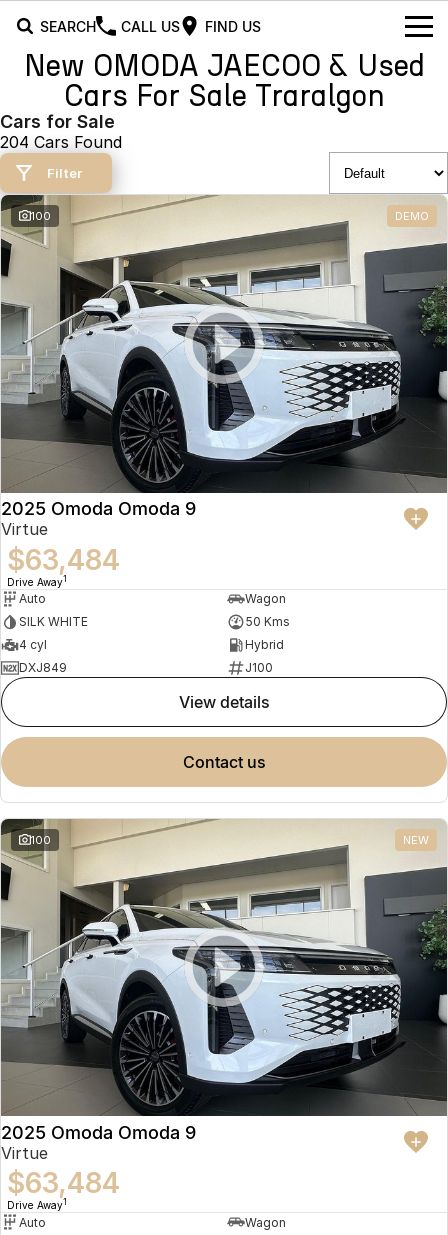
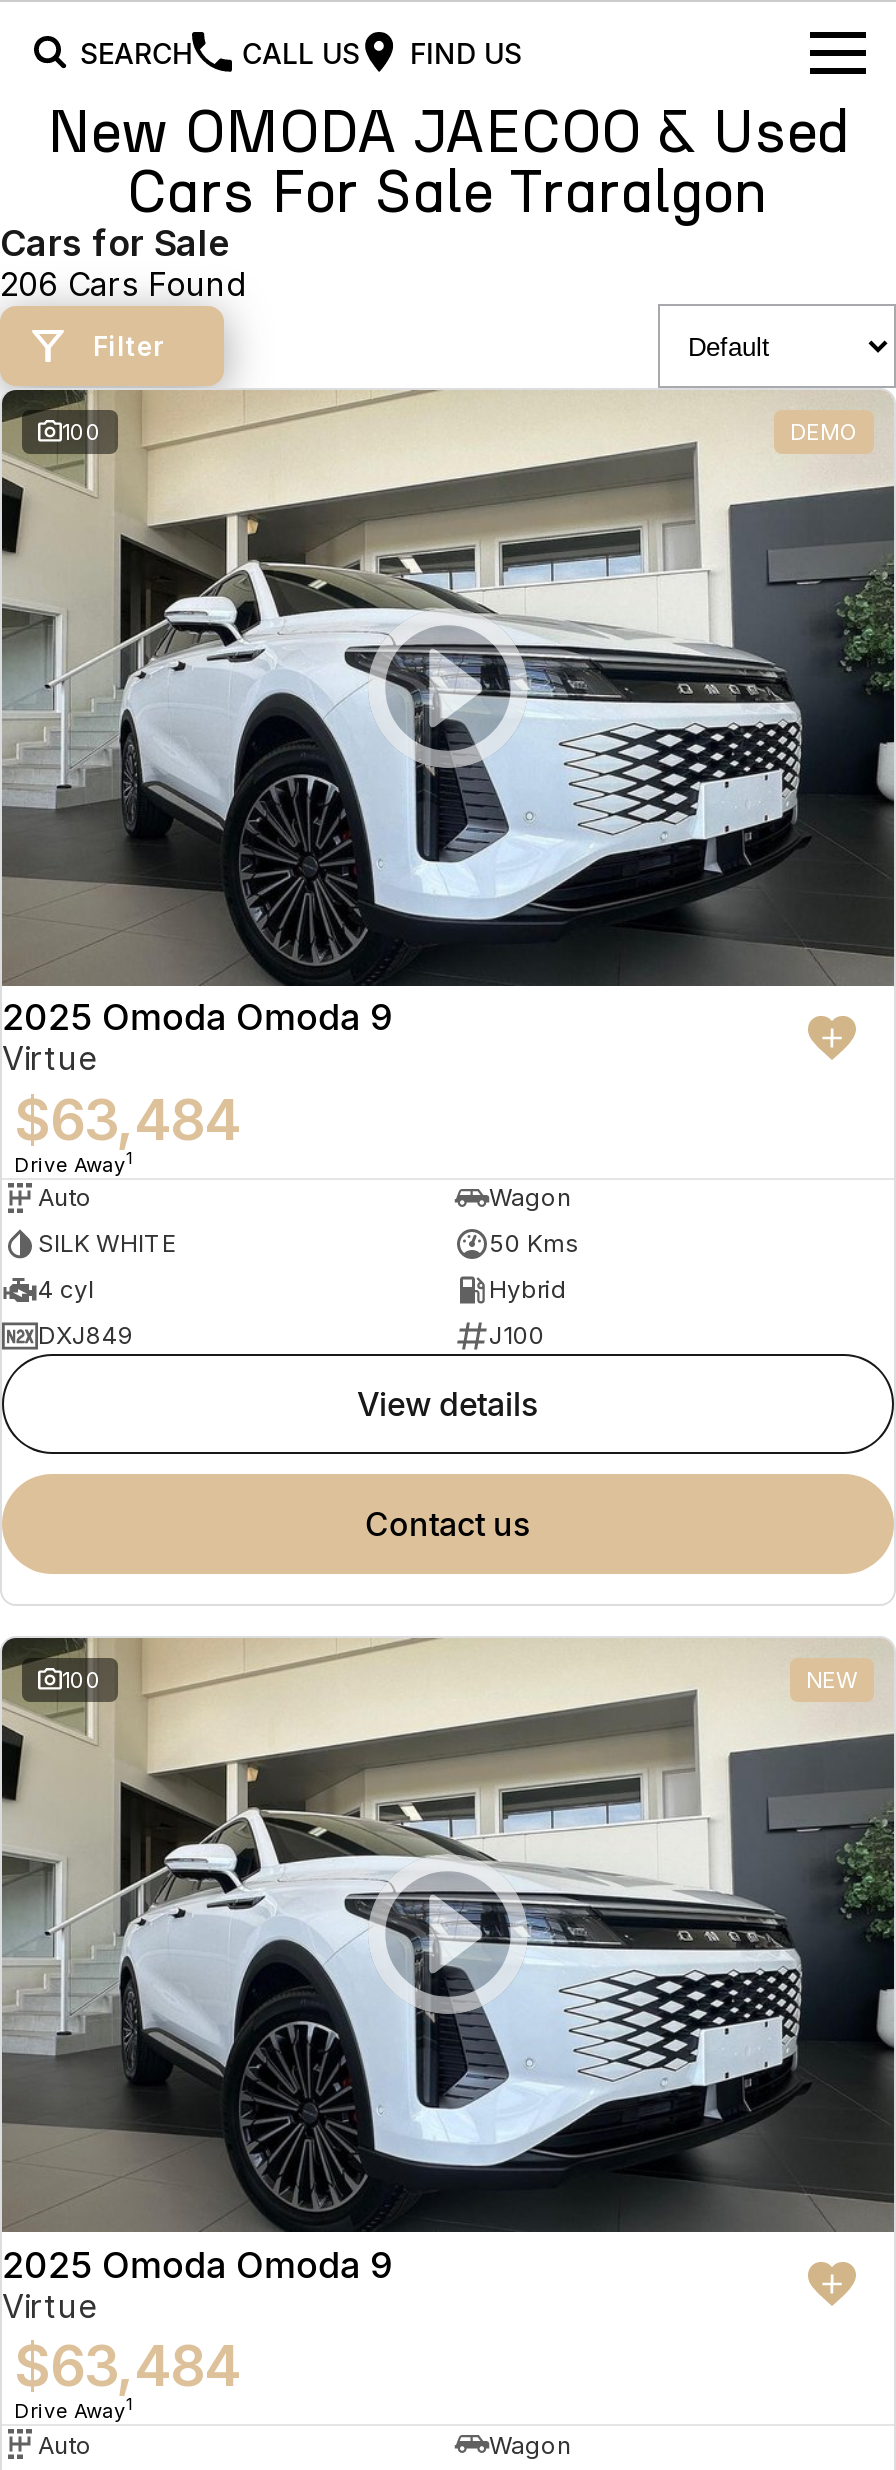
[0,132,122,152] 204 Cars Found -> [0,264,244,304] 206 Cars Found

